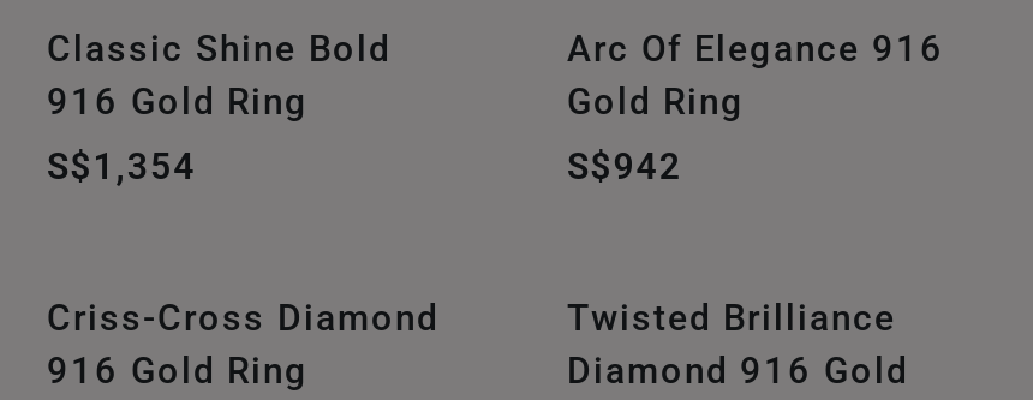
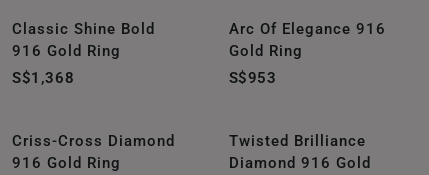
[47,145,196,189] S$1,354 -> [12,69,74,87] S$1,368
[567,145,682,189] S$942 -> [228,69,276,87] S$953

